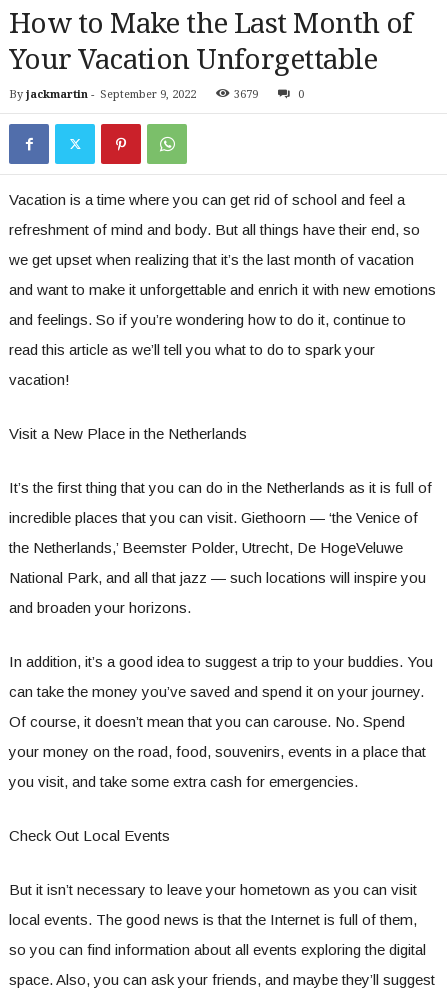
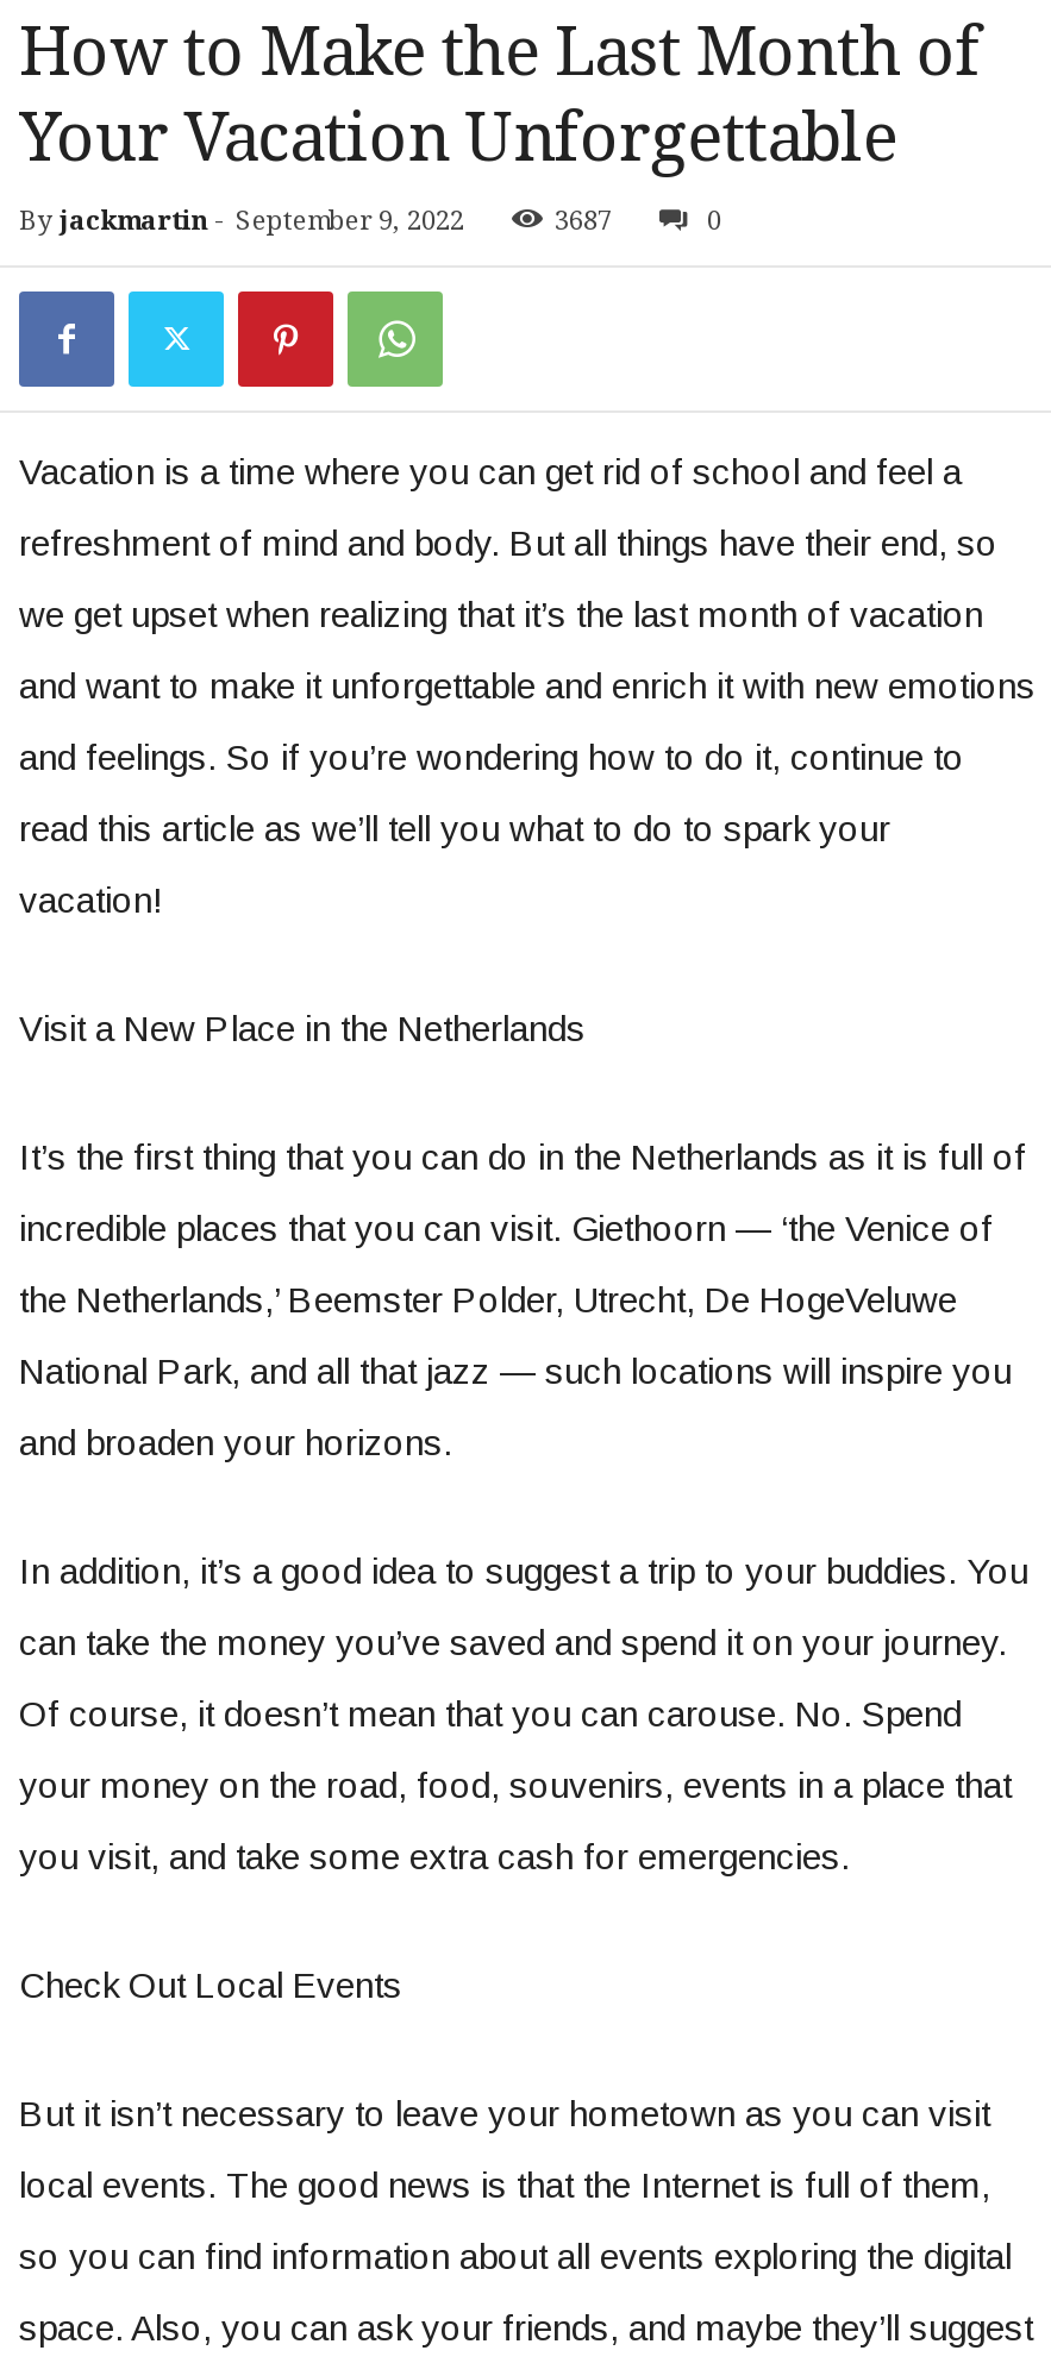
[234,88,258,101] 3679 -> [555,206,612,237] 3687

